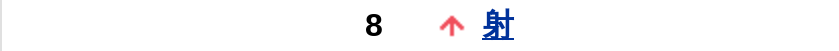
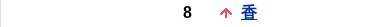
[482,8,514,42] 射 -> [241,4,257,21] 香

